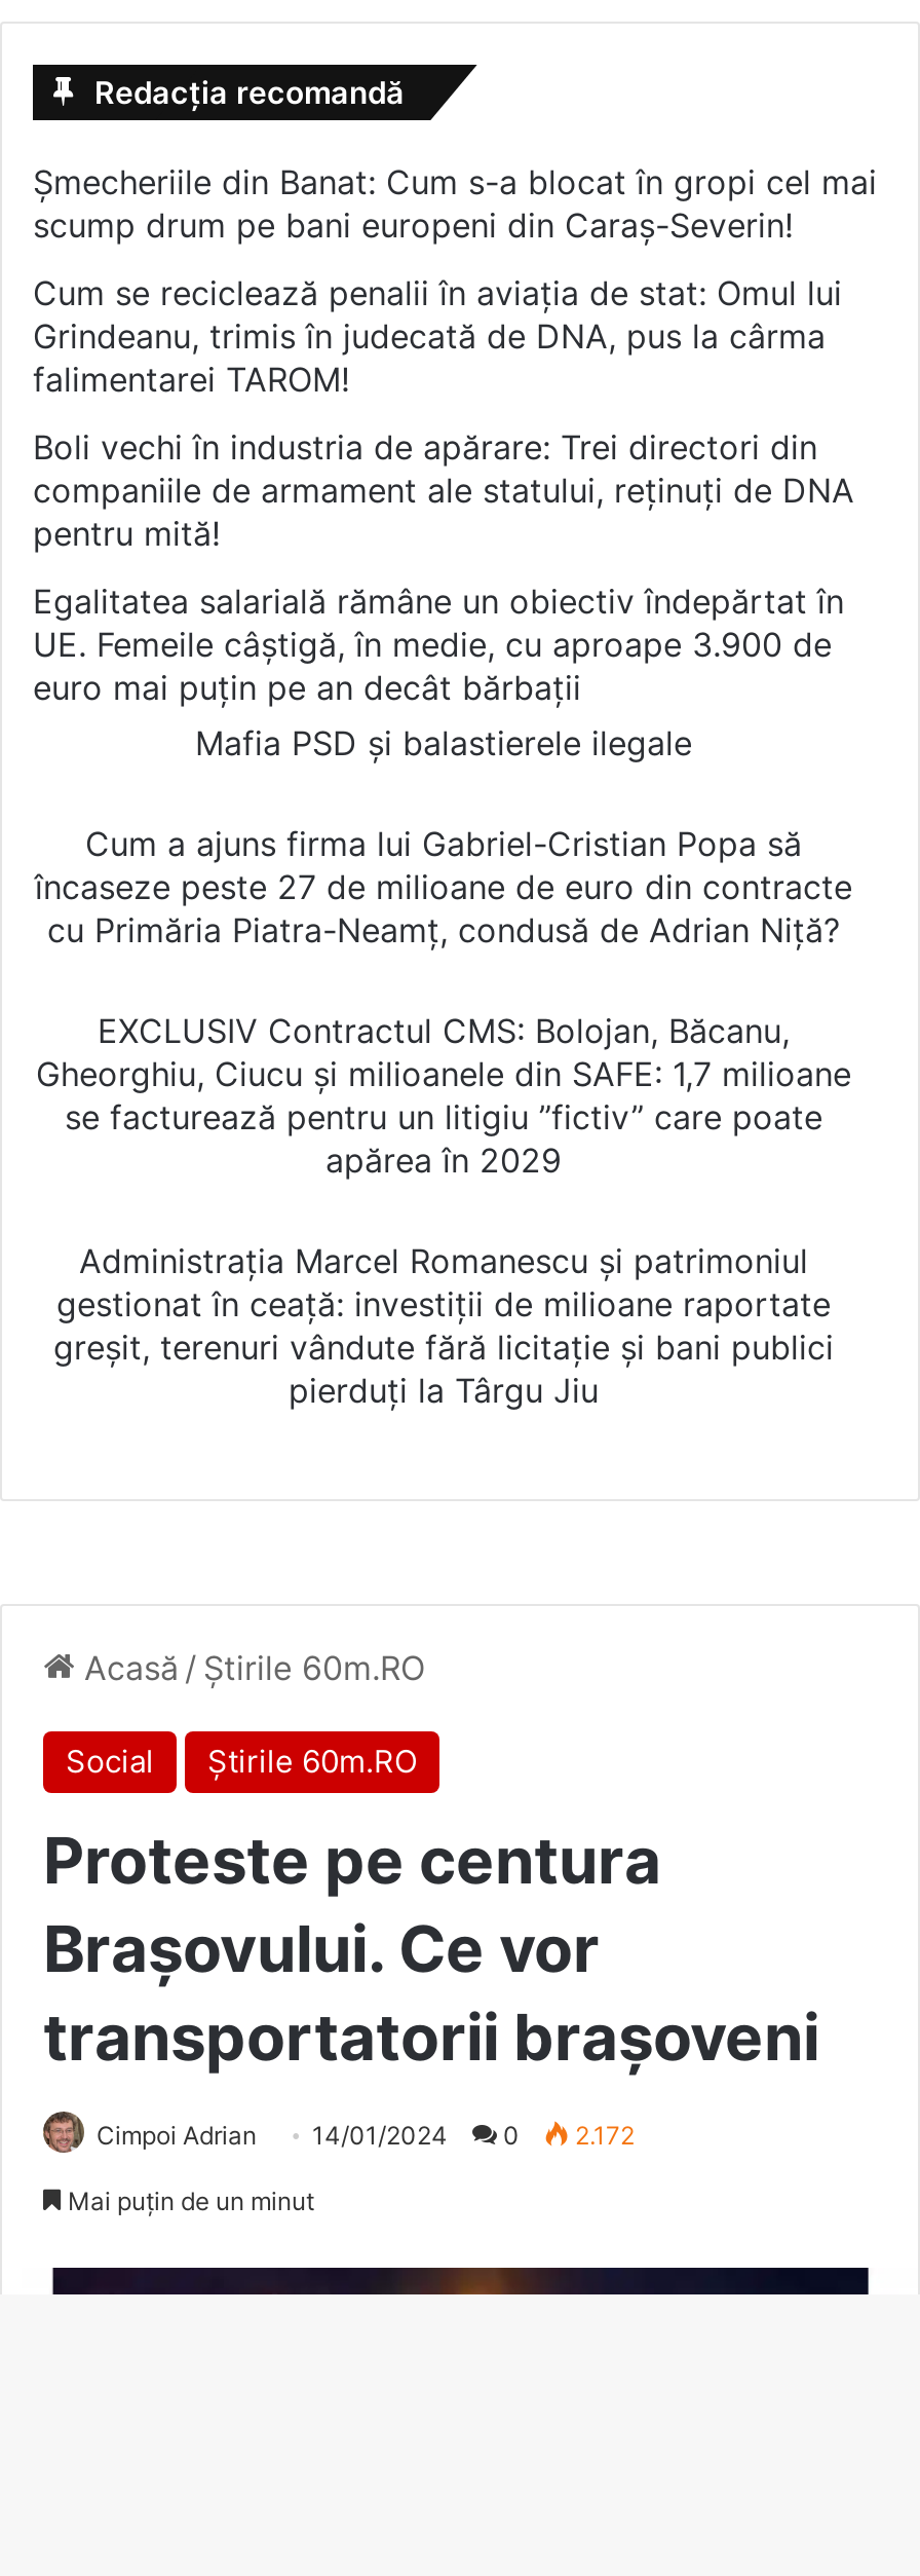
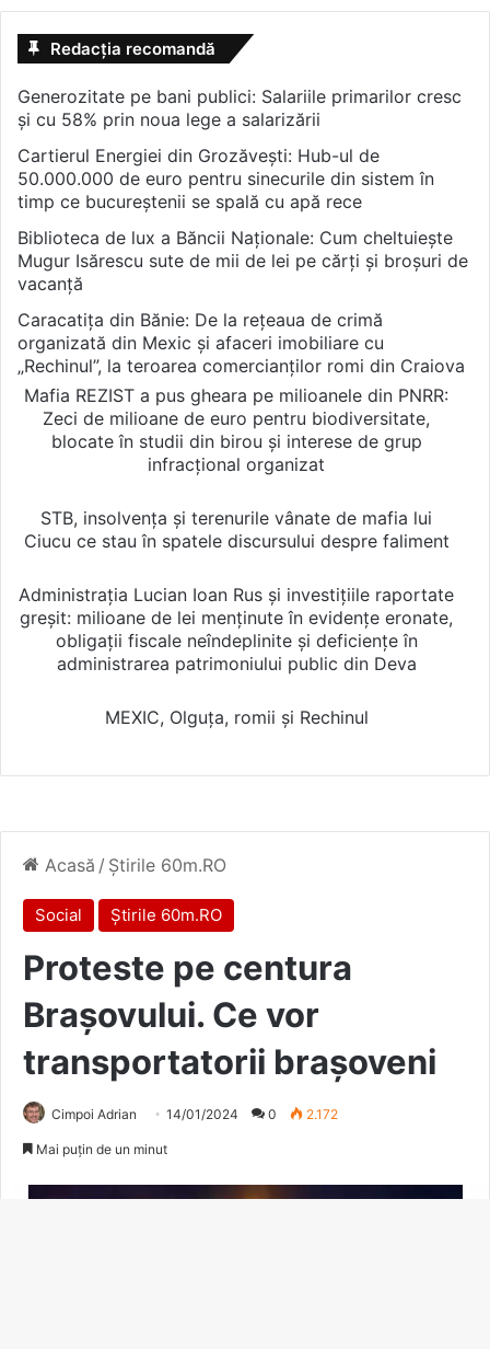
[33,161,877,245] Șmecheriile din Banat: Cum s-a blocat în gropi cel mai | scump drum pe bani europeni din Caraș-Severin! -> [17,85,462,130] Generozitate pe bani publici: Salariile primarilor cresc | și cu 58% prin noua lege a salarizării
[33,272,842,399] Cum se reciclează penalii în aviația de stat: Omul lui | Grindeanu, trimis în judecată de DNA, pus la cârma | falimentarei TAROM! -> [17,144,434,212] Cartierul Energiei din Grozăvești: Hub-ul de | 50.000.000 de euro pentru sinecurile din sistem în | timp ce bucureștenii se spală cu apă rece
[33,426,854,553] Boli vechi în industria de apărare: Trei directori din | companiile de armament ale statului, reținuți de DNA | pentru mită! -> [17,226,468,294] Biblioteca de lux a Băncii Naționale: Cum cheltuiește | Mugur Isărescu sute de mii de lei pe cărți și broșuri de | vacanță
[33,580,844,763] Egalitatea salarială rămâne un obiectiv îndepărtat în | UE. Femeile câștigă, în medie, cu aproape 3.900 de | euro mai puțin pe an decât bărbații | Mafia PSD și balastierele ilegale -> [17,309,465,475] Caracatița din Bănie: De la rețeaua de crimă | organizată din Mexic și afaceri imobiliare cu | „Rechinul”, la teroarea comercianților romi din Craiova | Mafia REZIST a pus gheara pe milioanele din PNRR: | Zeci de milioane de euro pentru biodiversitate, | blocate în studii din birou și interese de grup | infracțional organizat
[35,823,852,950] Cum a ajuns firma lui Gabriel-Cristian Popa să | încaseze peste 27 de milioane de euro din contracte | cu Primăria Piatra-Neamț, condusă de Adrian Niță? -> [24,507,449,552] STB, insolvența și terenurile vânate de mafia lui | Ciucu ce stau în spatele discursului despre faliment
[36,1010,851,1180] EXCLUSIV Contractul CMS: Bolojan, Băcanu, | Gheorghiu, Ciucu și milioanele din SAFE: 1,7 milioane | se facturează pentru un litigiu ”fictiv” care poate | apărea în 2029 -> [19,583,454,674] Administrația Lucian Ioan Rus și investițiile raportate | greșit: milioane de lei menținute în evidențe eronate, | obligații fiscale neîndeplinite și deficiențe în | administrarea patrimoniului public din Deva
[53,1240,834,1410] Administrația Marcel Romanescu și patrimoniul | gestionat în ceață: investiții de milioane raportate | greșit, terenuri vândute fără licitație și bani publici | pierduți la Târgu Jiu -> [104,706,368,728] MEXIC, Olguța, romii și Rechinul

